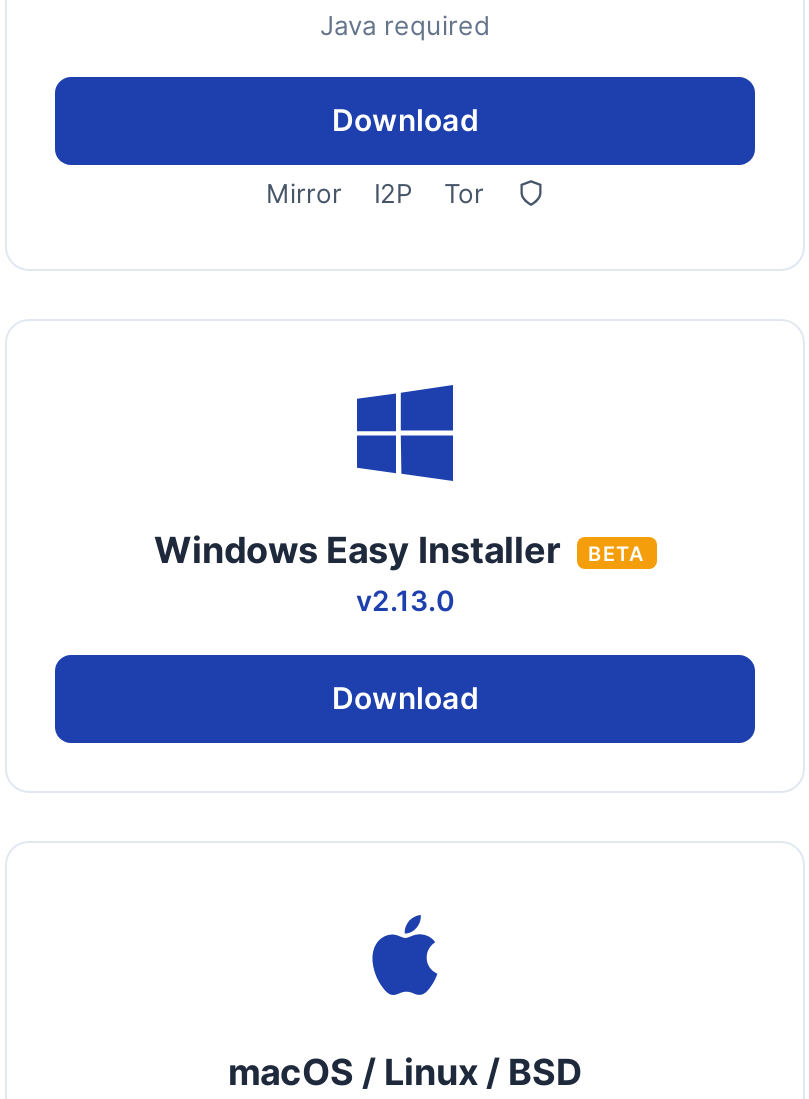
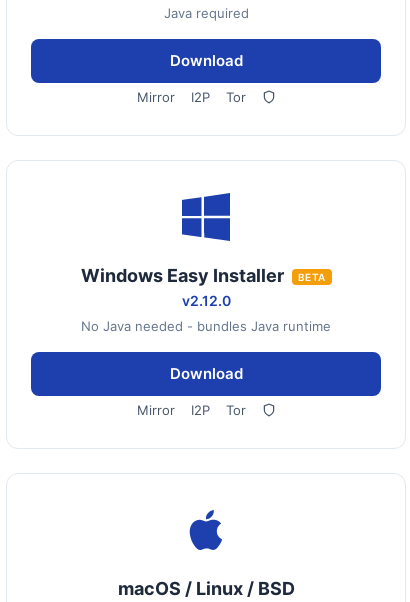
[356,583,454,617] v2.13.0 -> [81,292,331,334] v2.12.0 | No Java needed - bundles Java runtime
none -> [136,402,245,418] Mirror | I2P | Tor

